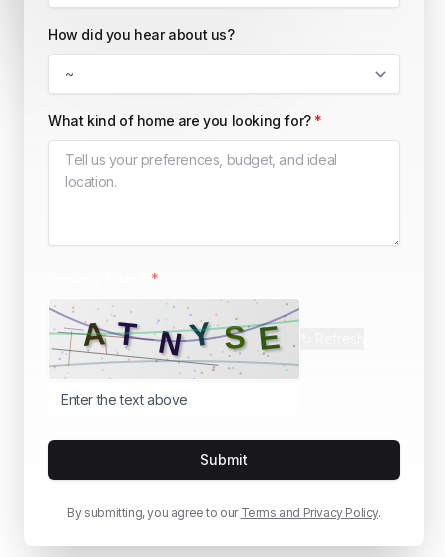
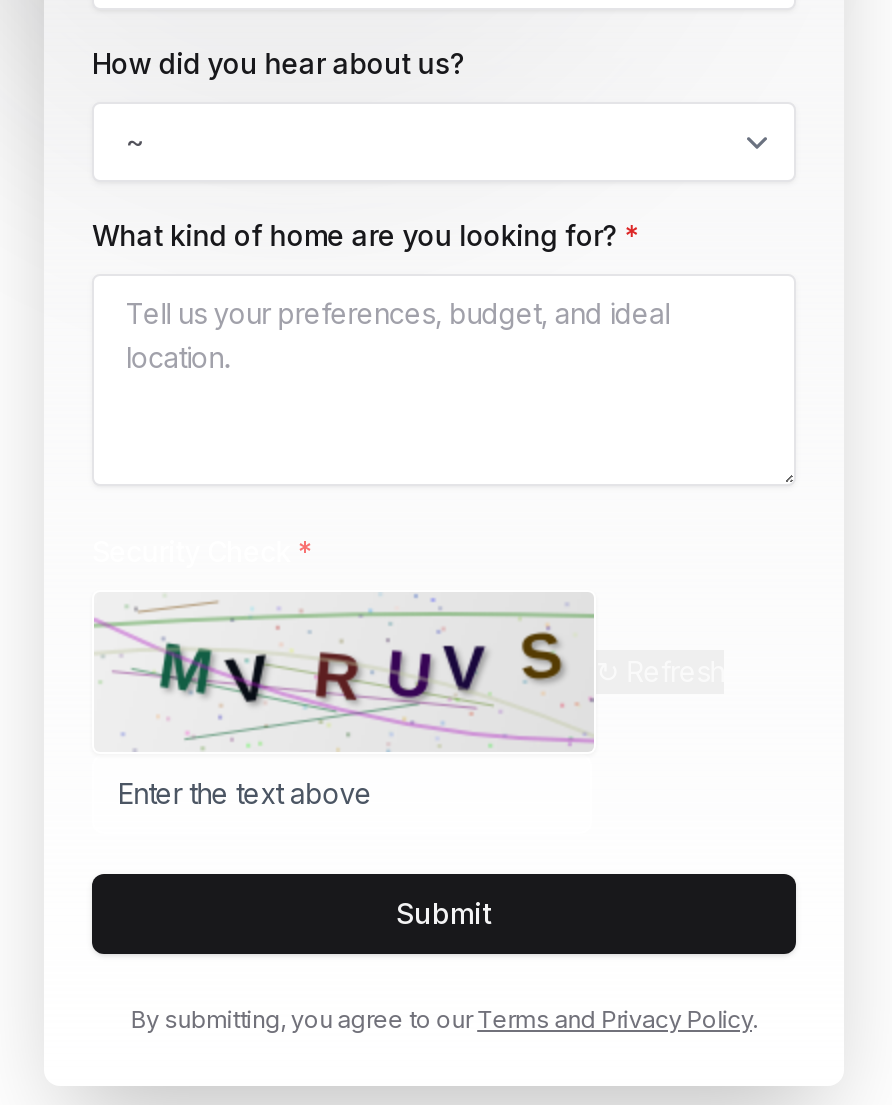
[49,308,299,374] [image] -> [94,600,592,746] [image]

